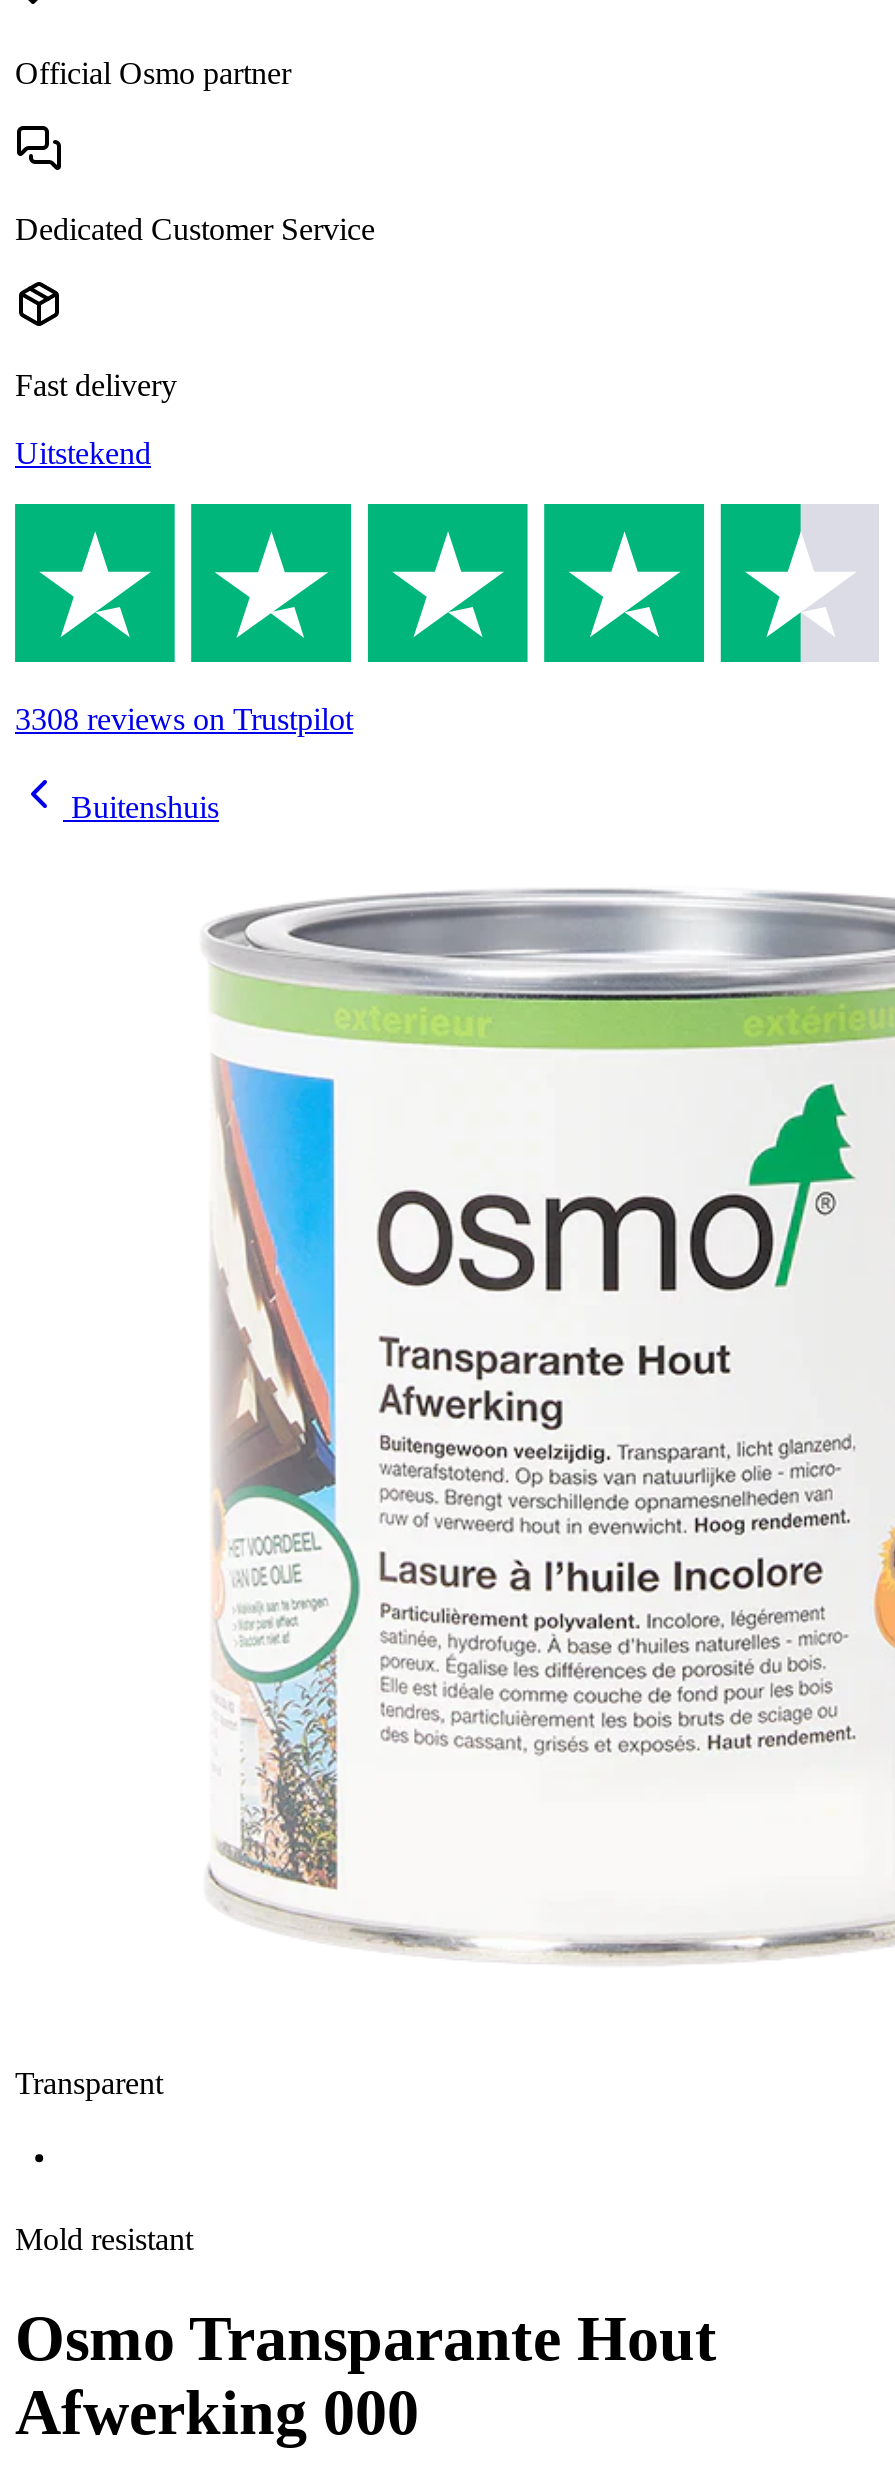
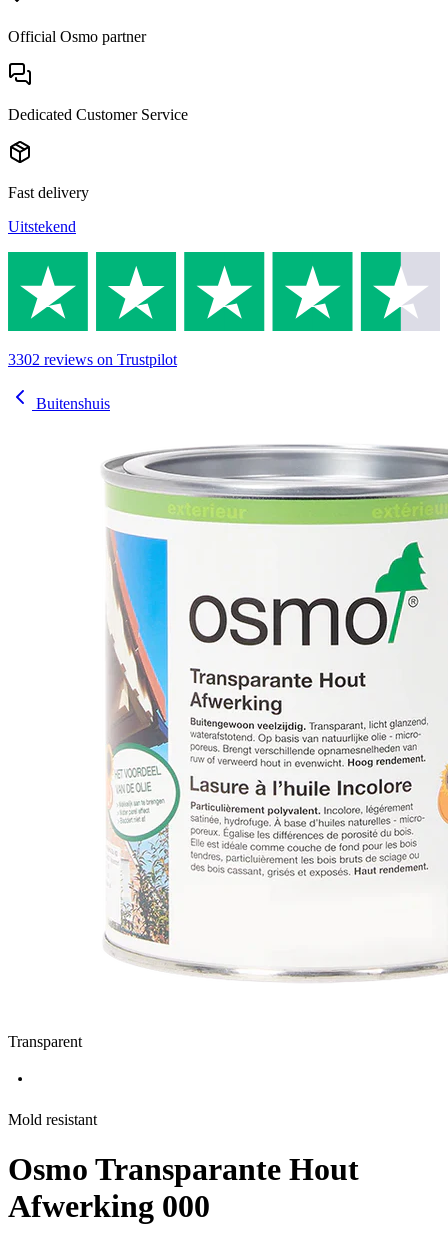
[15,703,353,737] 3308 reviews on Trustpilot -> [8,351,177,368] 3302 reviews on Trustpilot

